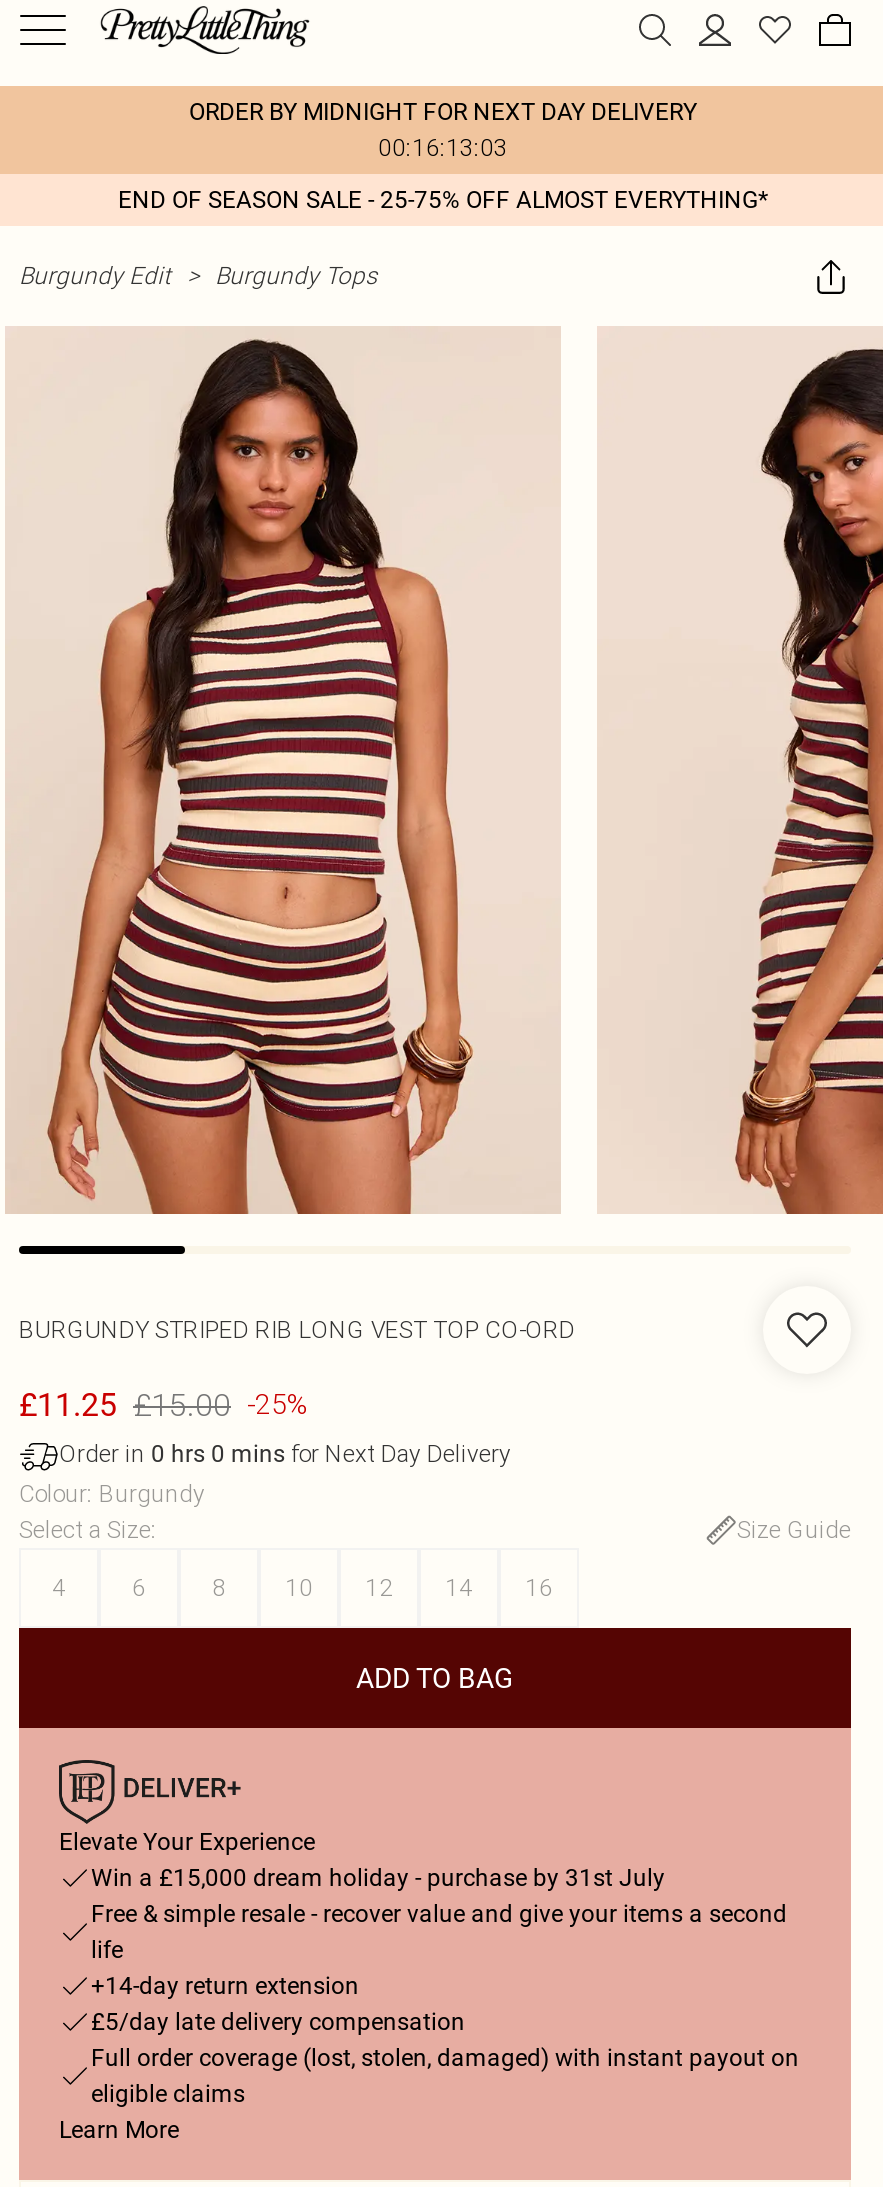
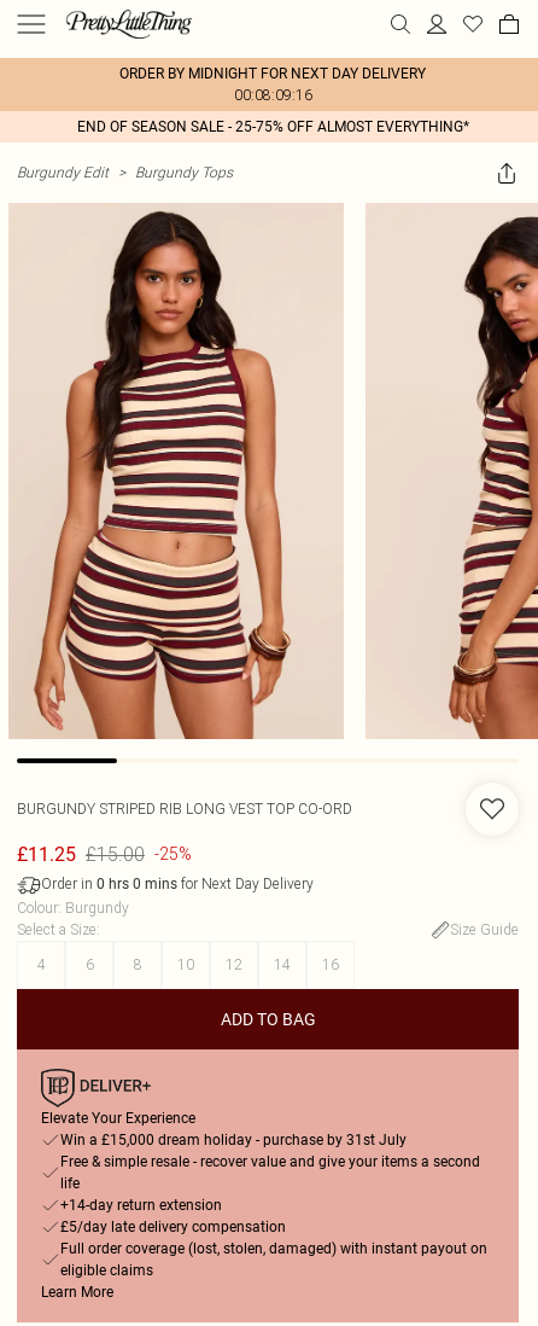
[378,132,508,162] 00:16:13:03 -> [233,86,312,104] 00:08:09:16

